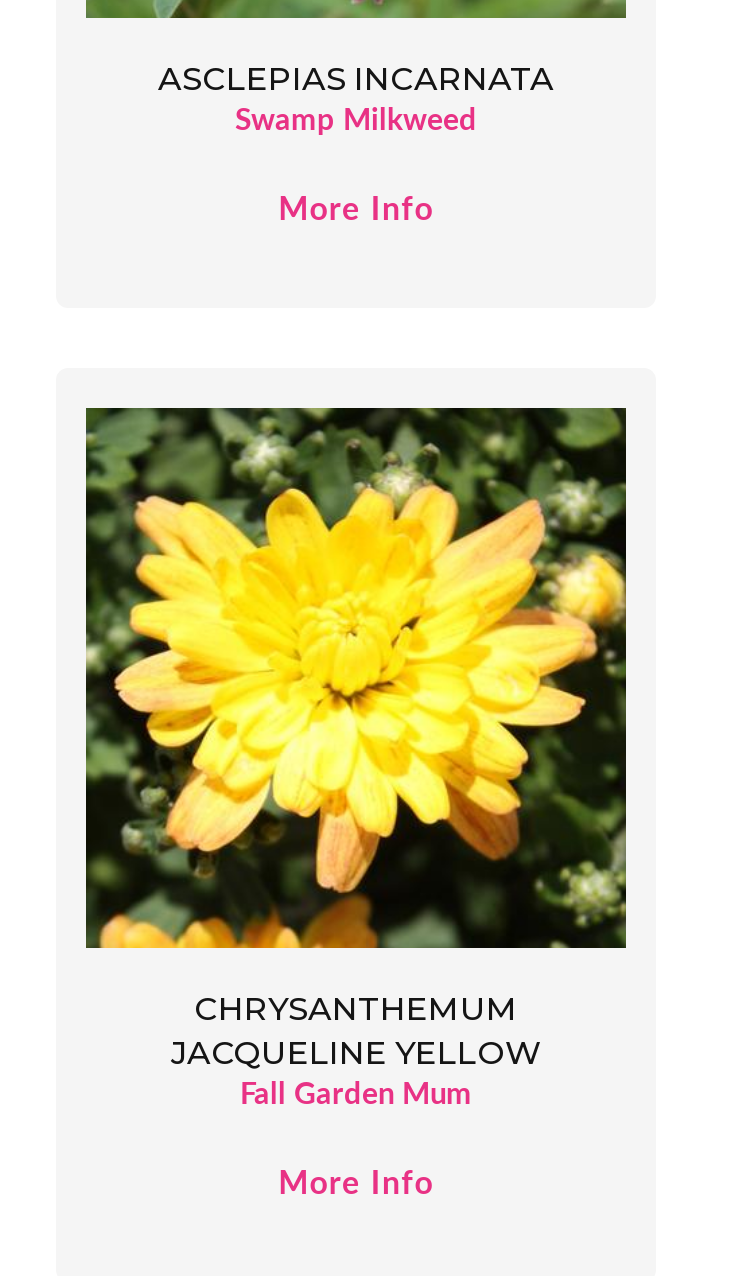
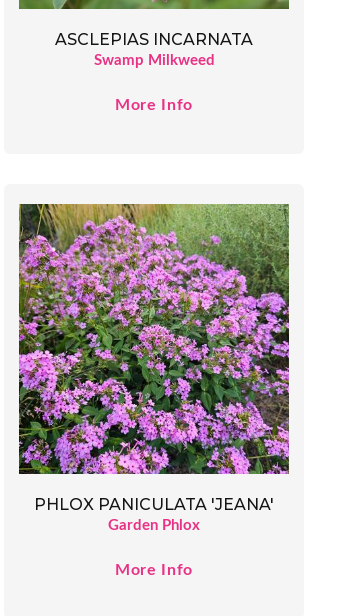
[84,406,628,1110] [image] | CHRYSANTHEMUM | JACQUELINE YELLOW | Fall Garden Mum -> [18,203,290,533] [image] | PHLOX PANICULATA 'JEANA' | Garden Phlox

